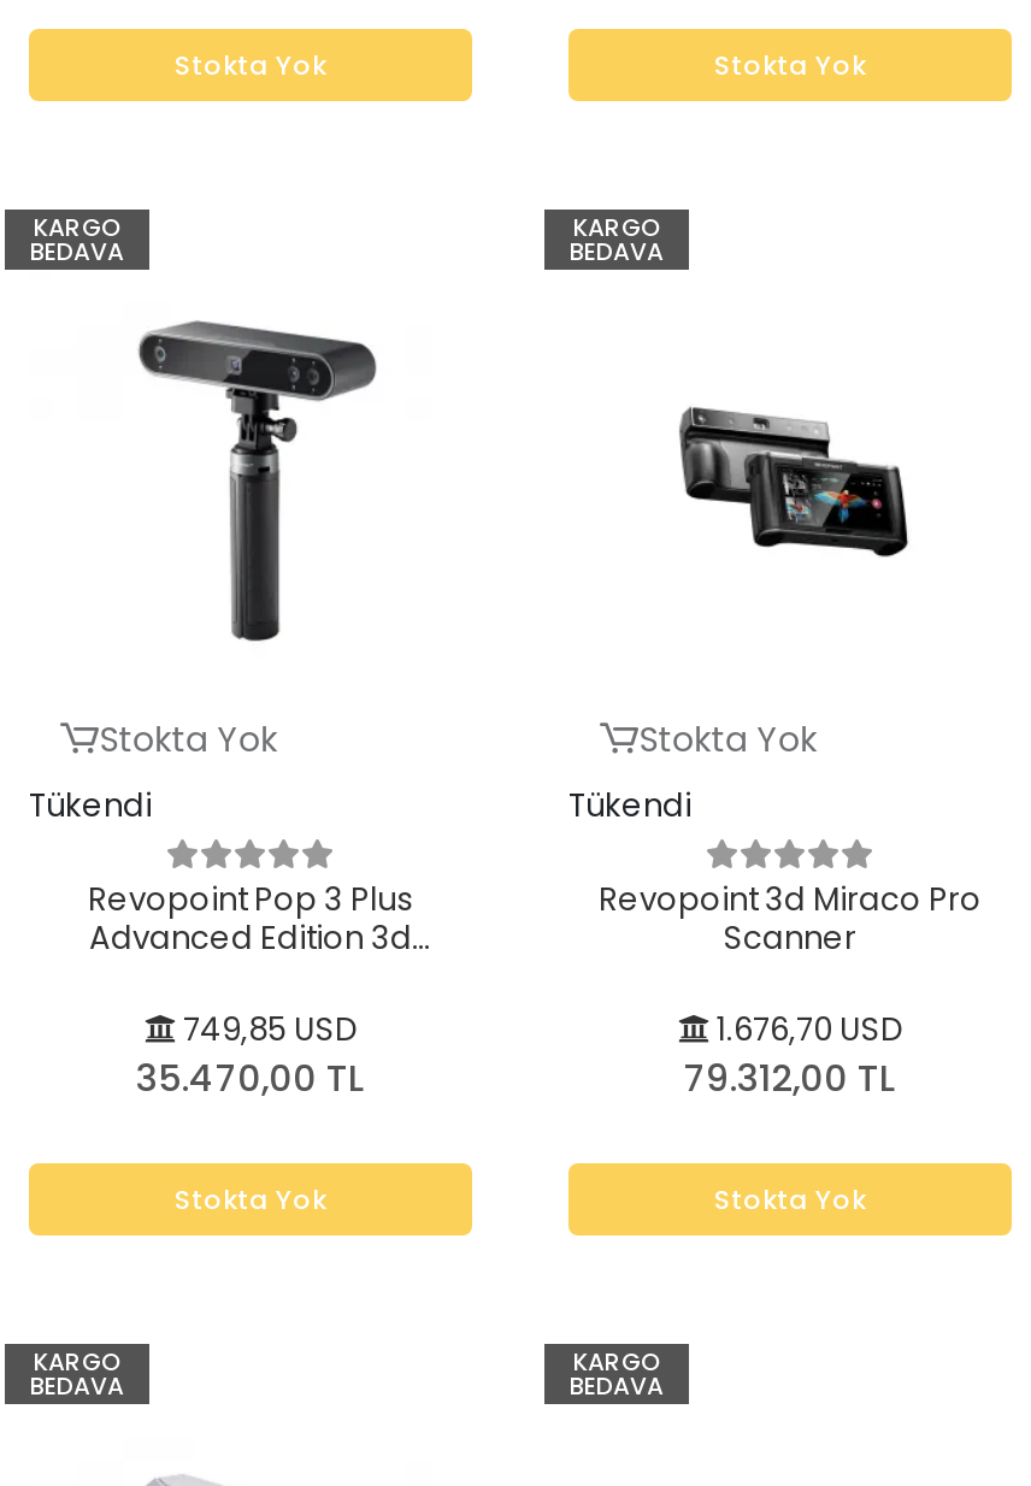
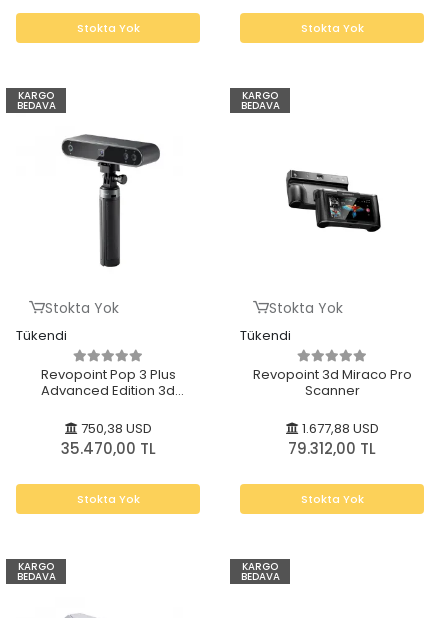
[176,1006,357,1051] 749,85 USD -> [77,418,151,437] 750,38 USD
[709,1006,902,1051] 1.676,70 USD -> [298,418,378,437] 1.677,88 USD

